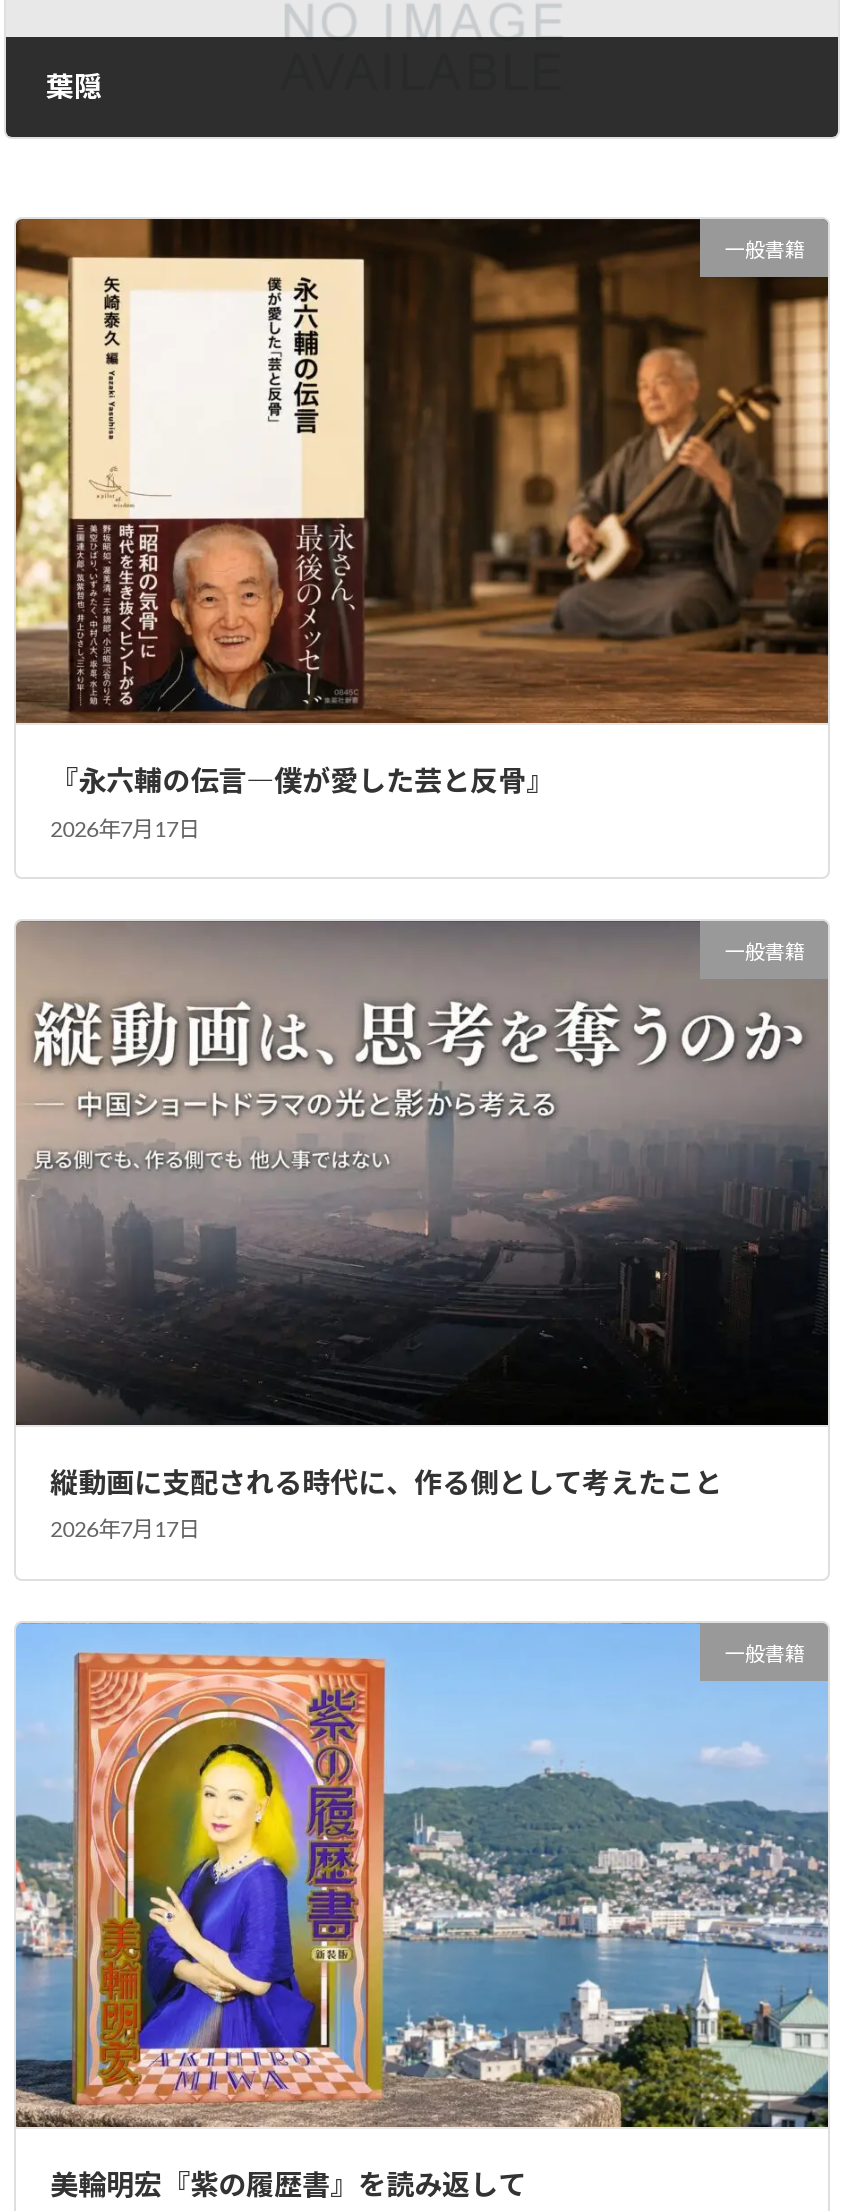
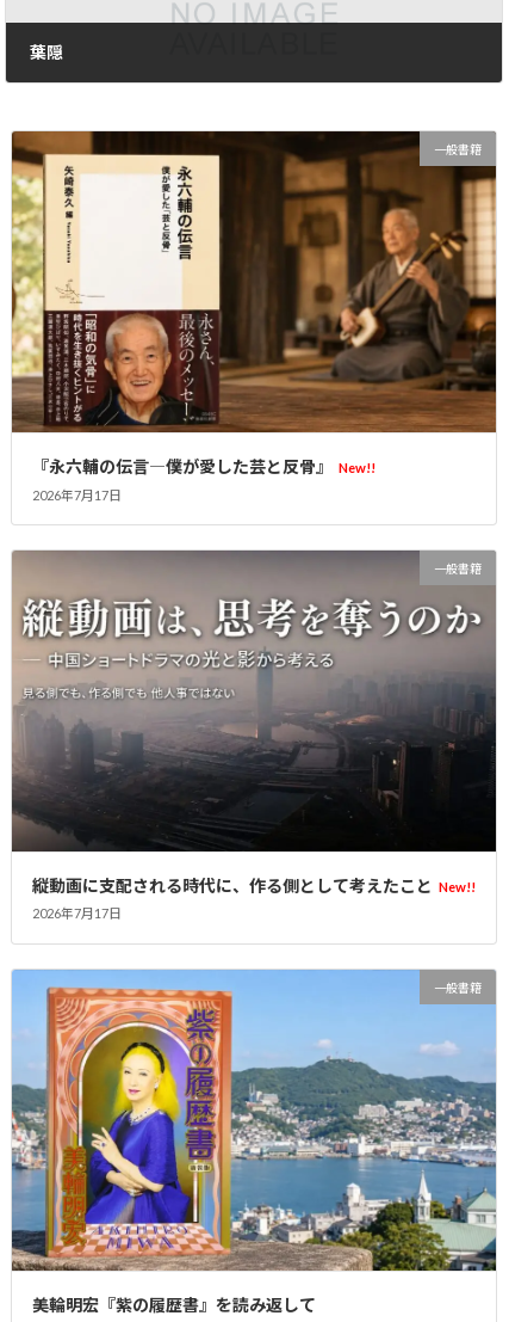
[50,763,554,797] 『永六輔の伝言―僕が愛した芸と反骨』 -> [32,456,375,476] 『永六輔の伝言―僕が愛した芸と反骨』 New!!
[50,1464,722,1498] 縦動画に支配される時代に、作る側として考えたこと -> [32,875,475,895] 縦動画に支配される時代に、作る側として考えたこと New!!

